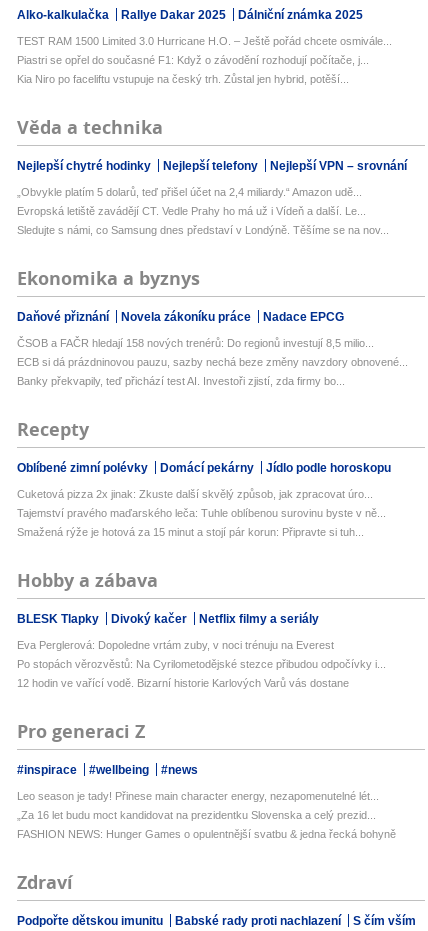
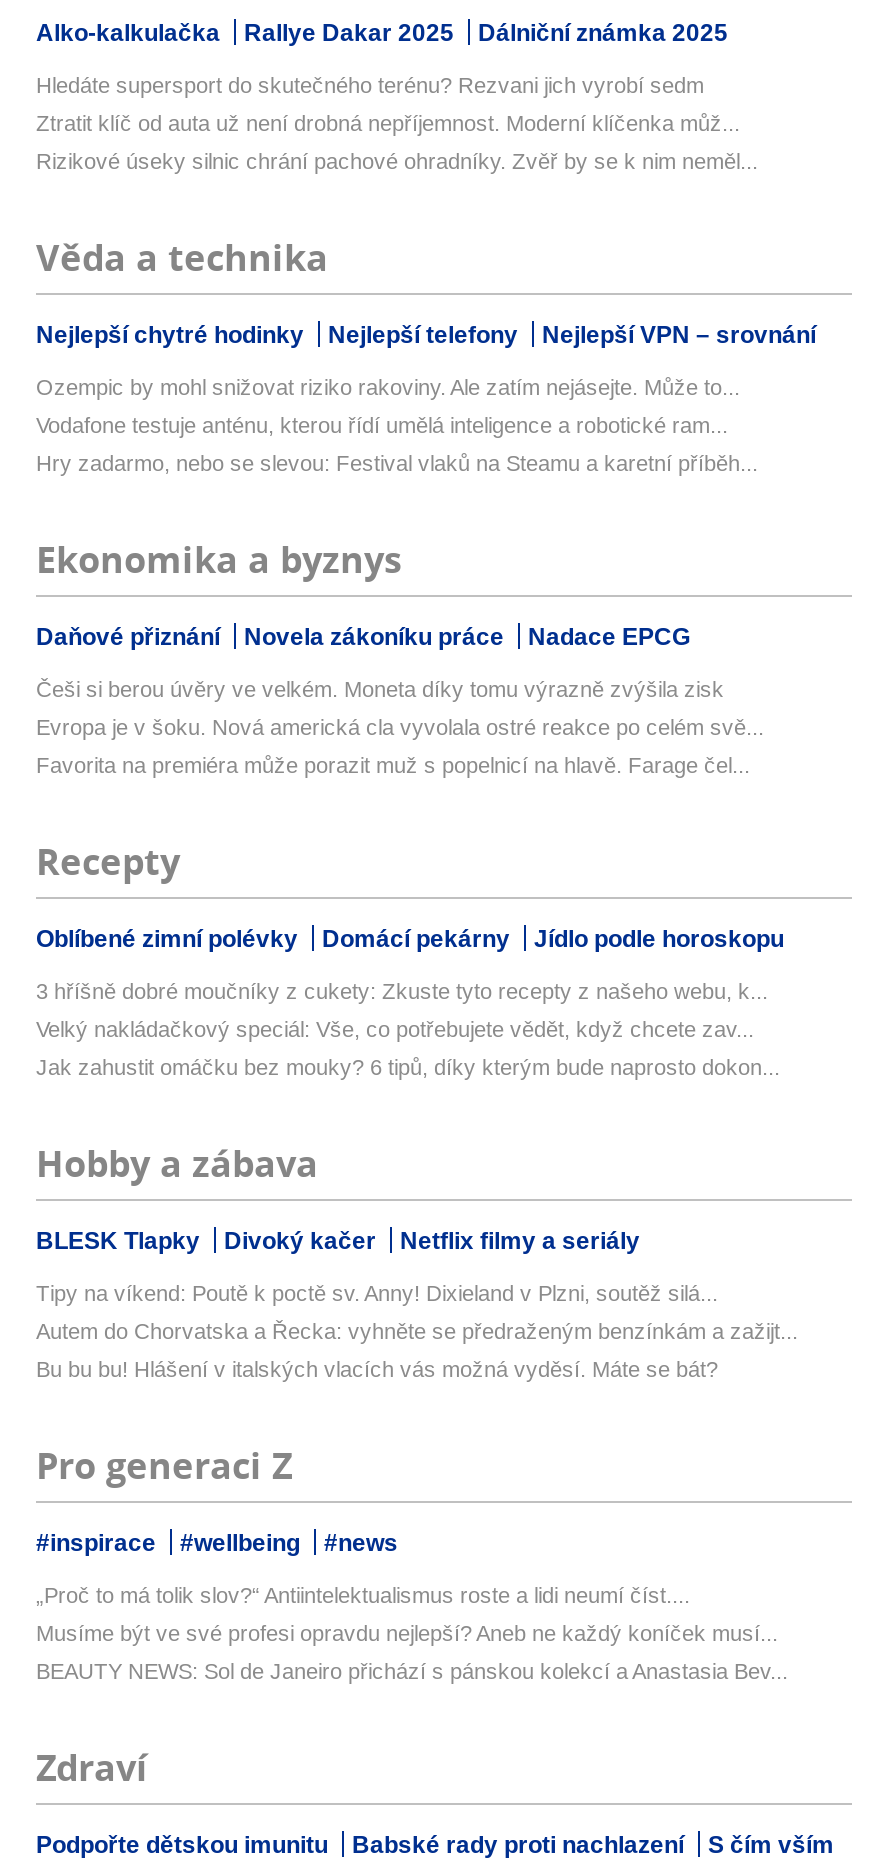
[17,35,392,47] TEST RAM 1500 Limited 3.0 Hurricane H.O. – Ještě pořád chcete osmivále... -> [36,74,704,98] Hledáte supersport do skutečného terénu? Rezvani jich vyrobí sedm
[17,54,369,66] Piastri se opřel do současné F1: Když o závodění rozhodují počítače, j... -> [36,112,740,136] Ztratit klíč od auta už není drobná nepříjemnost. Moderní klíčenka můž...
[17,73,349,85] Kia Niro po faceliftu vstupuje na český trh. Zůstal jen hybrid, potěší... -> [36,150,758,174] Rizikové úseky silnic chrání pachové ohradníky. Zvěř by se k nim neměl...
[17,186,362,198] „Obvykle platím 5 dolarů, teď přišel účet na 2,4 miliardy.“ Amazon udě... -> [36,376,740,400] Ozempic by mohl snižovat riziko rakoviny. Ale zatím nejásejte. Může to...
[17,205,366,217] Evropská letiště zavádějí CT. Vedle Prahy ho má už i Vídeň a další. Le... -> [36,414,728,438] Vodafone testuje anténu, kterou řídí umělá inteligence a robotické ram...
[17,224,389,236] Sledujte s námi, co Samsung dnes představí v Londýně. Těšíme se na nov... -> [36,452,758,476] Hry zadarmo, nebo se slevou: Festival vlaků na Steamu a karetní příběh...
[17,337,374,349] ČSOB a FAČR hledají 158 nových trenérů: Do regionů investují 8,5 milio... -> [36,678,724,702] Češi si berou úvěry ve velkém. Moneta díky tomu výrazně zvýšila zisk
[17,356,408,368] ECB si dá prázdninovou pauzu, sazby nechá beze změny navzdory obnovené... -> [36,716,764,740] Evropa je v šoku. Nová americká cla vyvolala ostré reakce po celém svě...
[17,375,345,387] Banky překvapily, teď přichází test AI. Investoři zjistí, zda firmy bo... -> [36,754,750,778] Favorita na premiéra může porazit muž s popelnicí na hlavě. Farage čel...
[17,488,373,500] Cuketová pizza 2x jinak: Zkuste další skvělý způsob, jak zpracovat úro... -> [36,980,768,1004] 3 hříšně dobré moučníky z cukety: Zkuste tyto recepty z našeho webu, k...
[17,507,386,519] Tajemství pravého maďarského leča: Tuhle oblíbenou surovinu byste v ně... -> [36,1018,754,1042] Velký nakládačkový speciál: Vše, co potřebujete vědět, když chcete zav...
[17,526,364,538] Smažená rýže je hotová za 15 minut a stojí pár korun: Připravte si tuh... -> [36,1056,780,1080] Jak zahustit omáčku bez mouky? 6 tipů, díky kterým bude naprosto dokon...
[17,639,334,651] Eva Perglerová: Dopoledne vrtám zuby, v noci trénuju na Everest -> [36,1282,718,1306] Tipy na víkend: Poutě k poctě sv. Anny! Dixieland v Plzni, soutěž silá...
[17,658,386,670] Po stopách věrozvěstů: Na Cyrilometodějské stezce přibudou odpočívky i... -> [36,1320,798,1344] Autem do Chorvatska a Řecka: vyhněte se předraženým benzínkám a zažijt...
[17,677,349,689] 12 hodin ve vařící vodě. Bizarní historie Karlových Varů vás dostane -> [36,1358,718,1382] Bu bu bu! Hlášení v italských vlacích vás možná vyděsí. Máte se bát?
[17,790,379,802] Leo season je tady! Přinese main character energy, nezapomenutelné lét... -> [36,1584,690,1608] „Proč to má tolik slov?“ Antiintelektualismus roste a lidi neumí číst....
[17,809,376,821] „Za 16 let budu moct kandidovat na prezidentku Slovenska a celý prezid... -> [36,1622,778,1646] Musíme být ve své profesi opravdu nejlepší? Aneb ne každý koníček musí...
[17,828,396,840] FASHION NEWS: Hunger Games o opulentnější svatbu & jedna řecká bohyně -> [36,1660,788,1684] BEAUTY NEWS: Sol de Janeiro přichází s pánskou kolekcí a Anastasia Bev...

